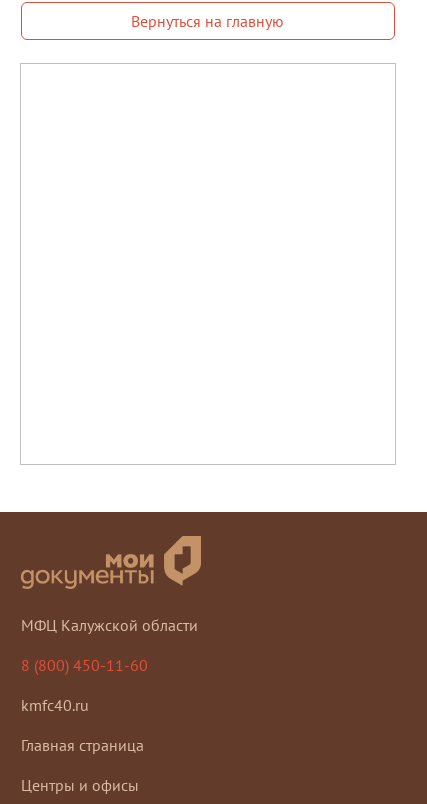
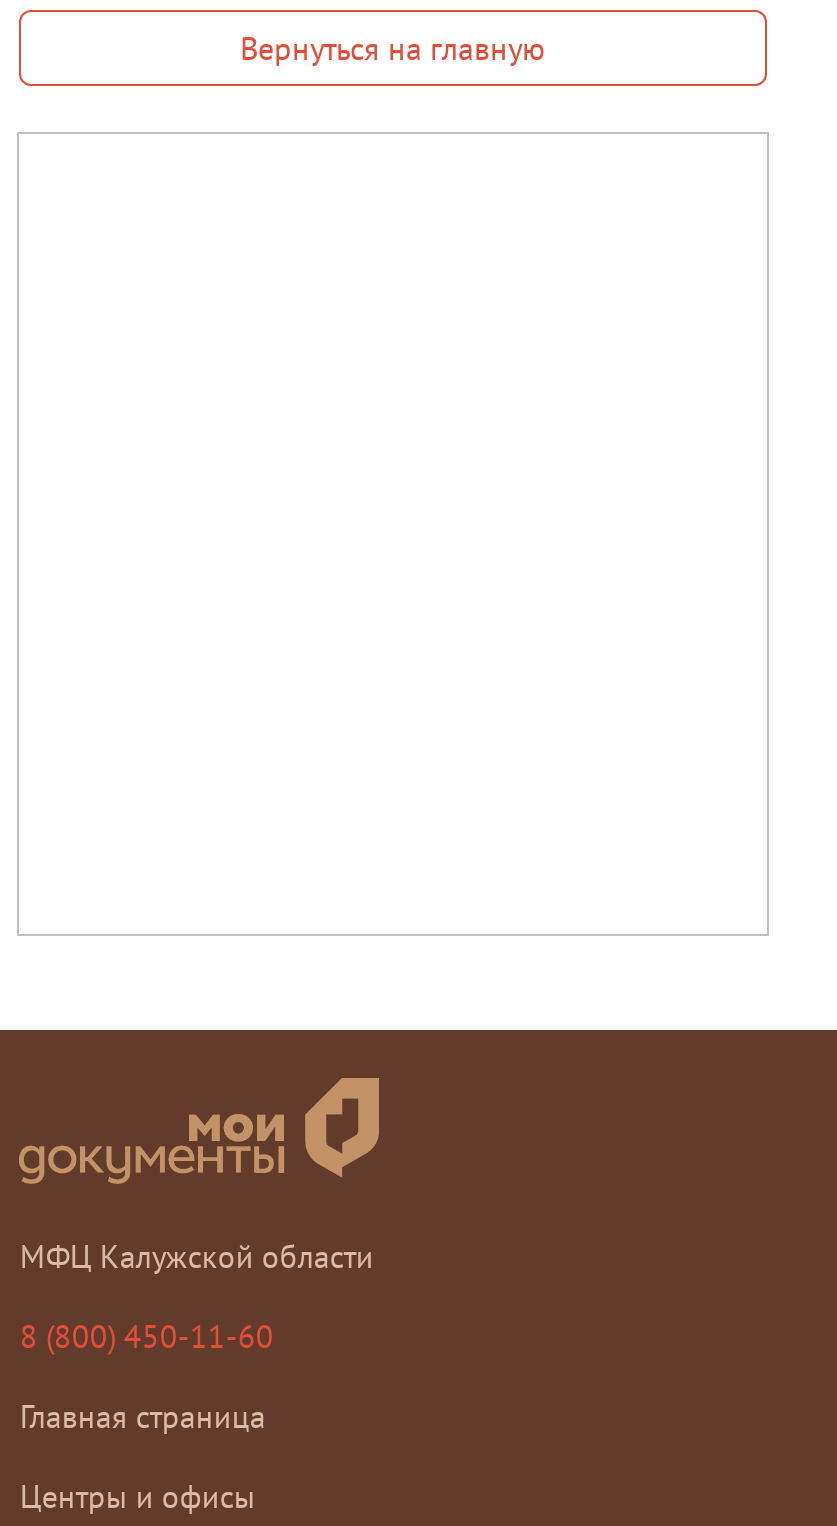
[21,695,89,715] kmfc40.ru -> none

